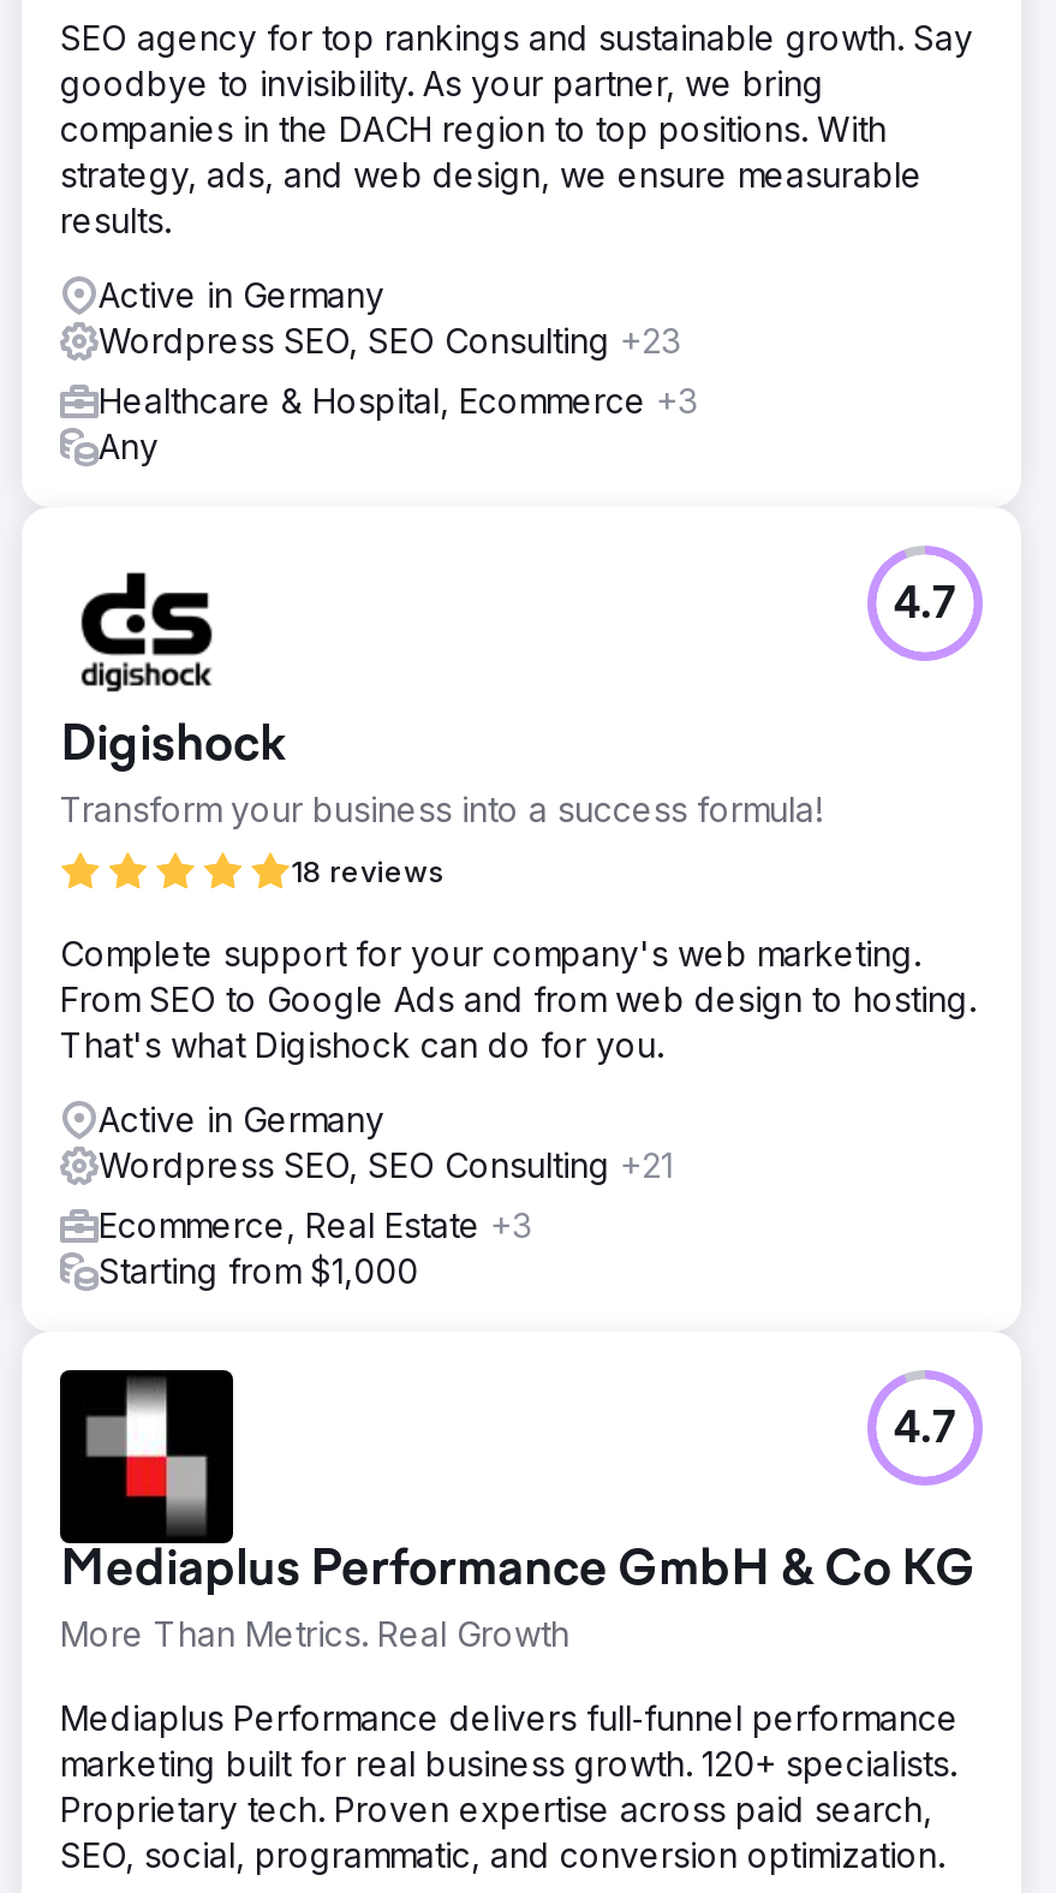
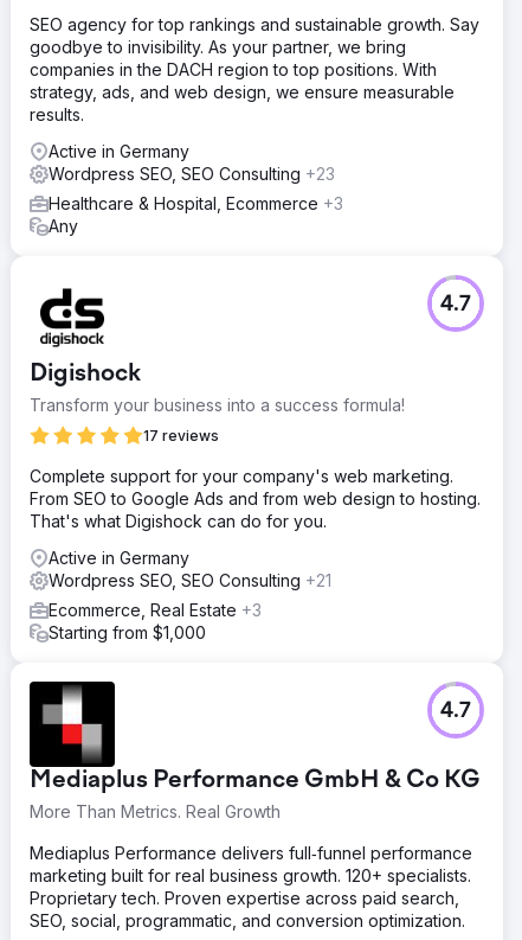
[291,852,445,888] 18 reviews -> [143,426,219,444] 17 reviews

